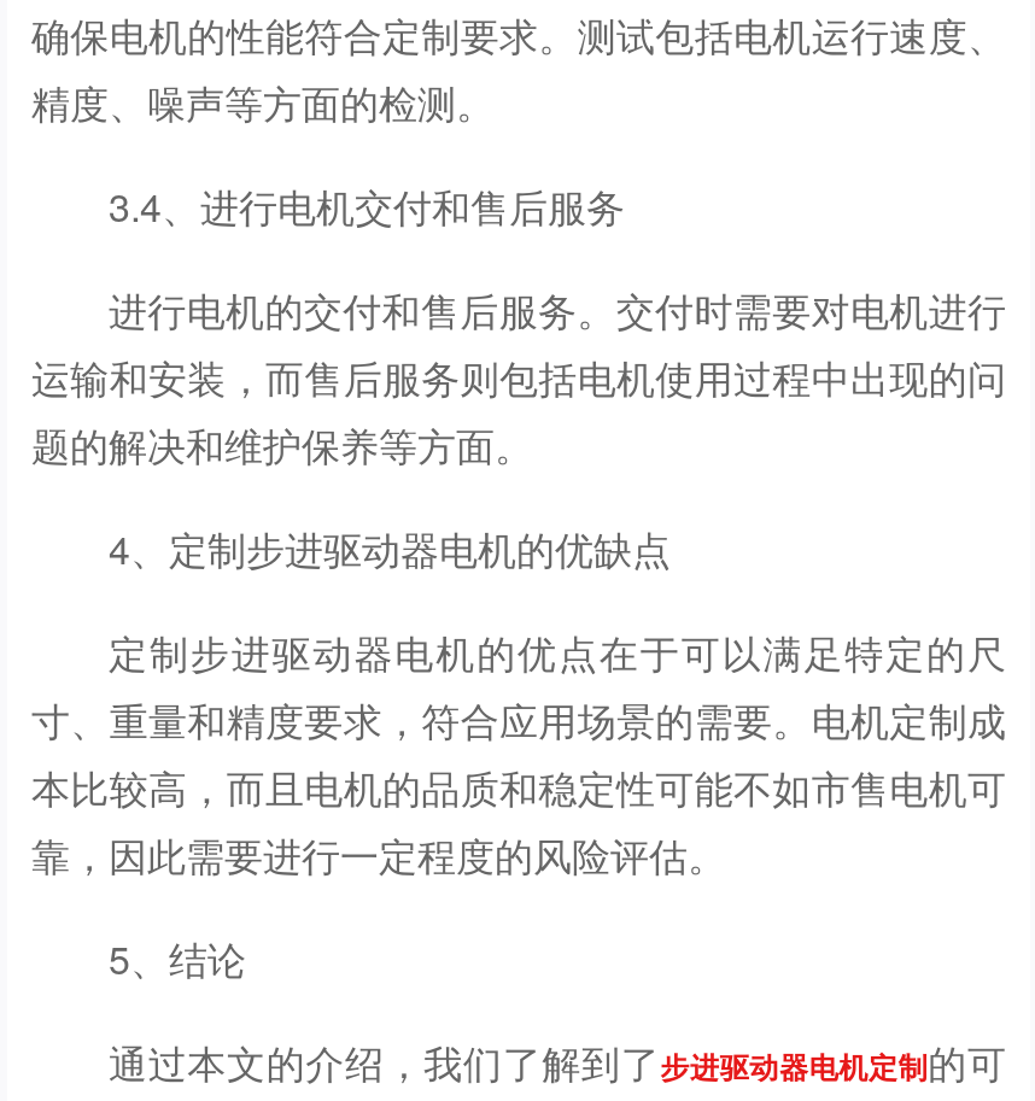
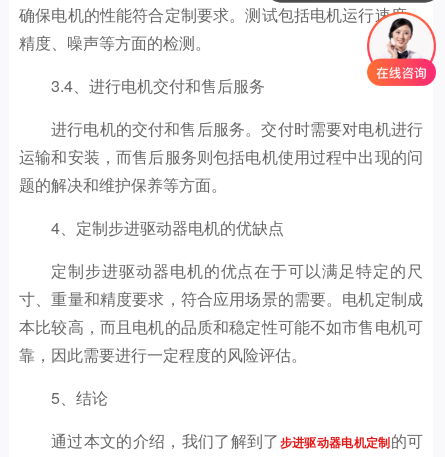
none -> [366,21,437,87] [image]

